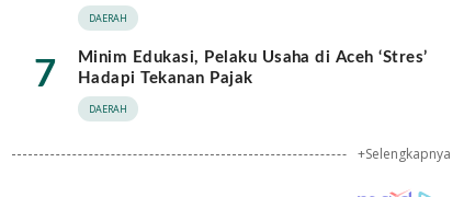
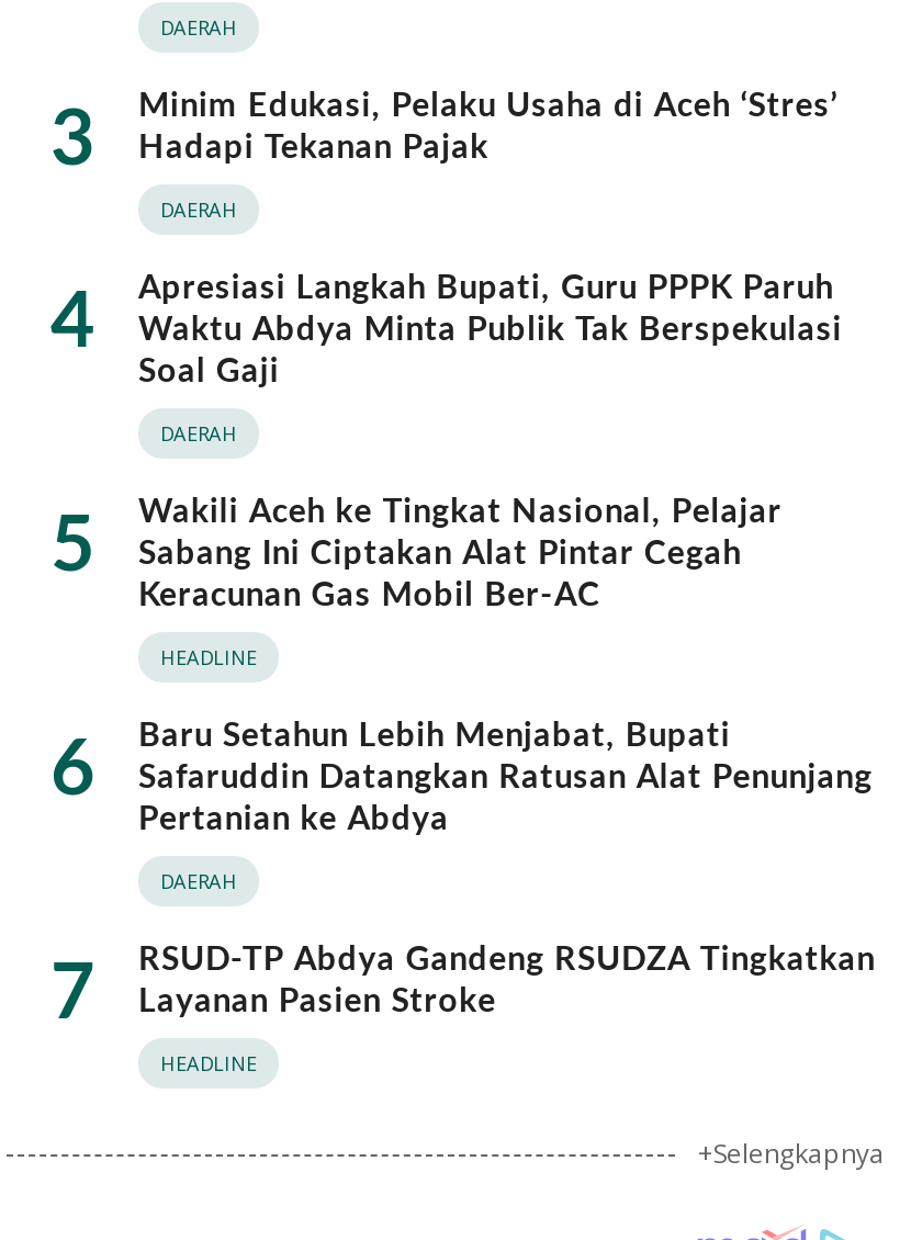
[34,49,427,94] 7 Minim Edukasi, Pelaku Usaha di Aceh ‘Stres’ Hadapi Tekanan Pajak -> [50,90,838,180] 3 Minim Edukasi, Pelaku Usaha di Aceh ‘Stres’ Hadapi Tekanan Pajak
none -> [50,273,877,1078] 4 | Apresiasi Langkah Bupati, Guru PPPK Paruh | Waktu Abdya Minta Publik Tak Berspekulasi | Soal Gaji | DAERAH | 5 | Wakili Aceh ke Tingkat Nasional, Pelajar | Sabang Ini Ciptakan Alat Pintar Cegah | Keracunan Gas Mobil Ber-AC | HEADLINE | 6 | Baru Setahun Lebih Menjabat, Bupati | Safaruddin Datangkan Ratusan Alat Penunjang | Pertanian ke Abdya | DAERAH | 7 | RSUD-TP Abdya Gandeng RSUDZA Tingkatkan | Layanan Pasien Stroke | HEADLINE

